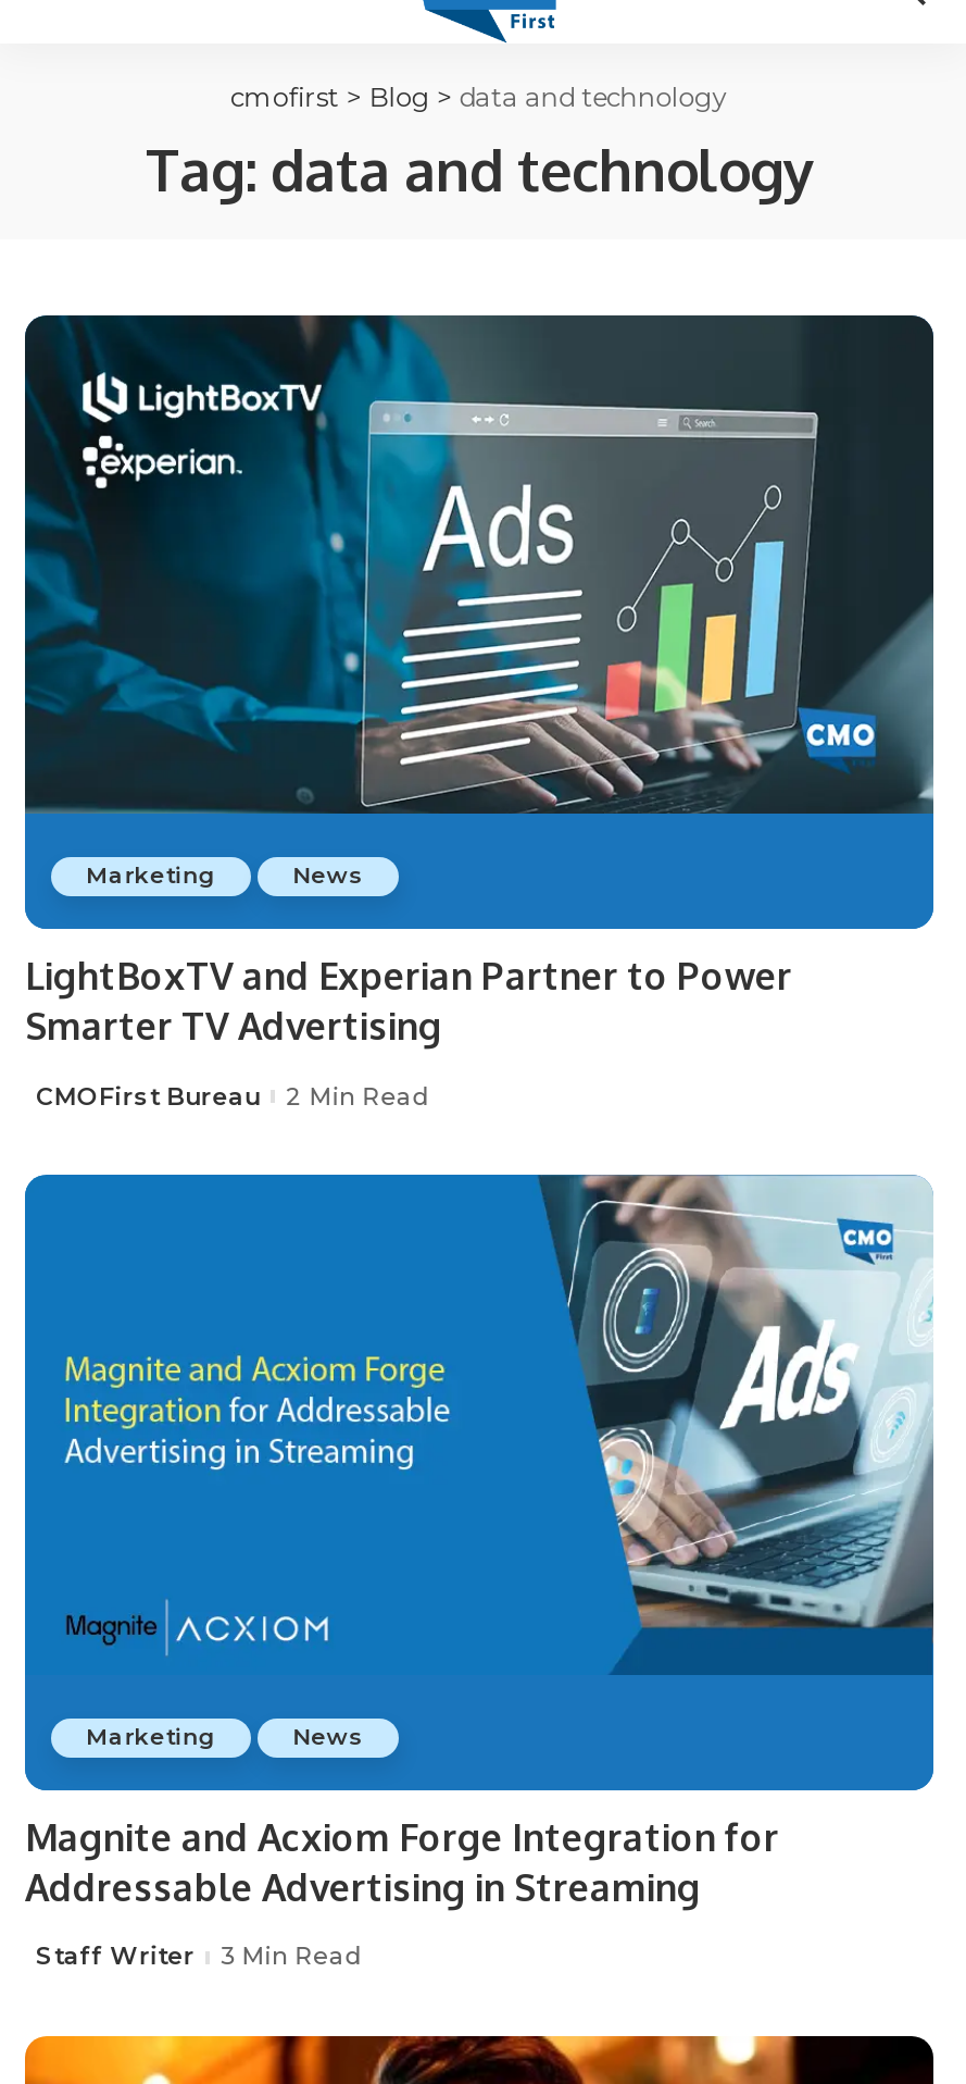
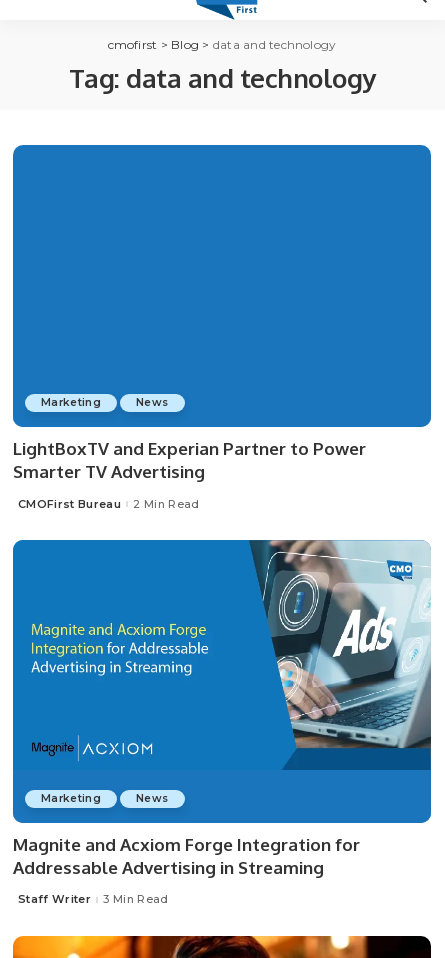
[23,313,936,816] [image] -> none

